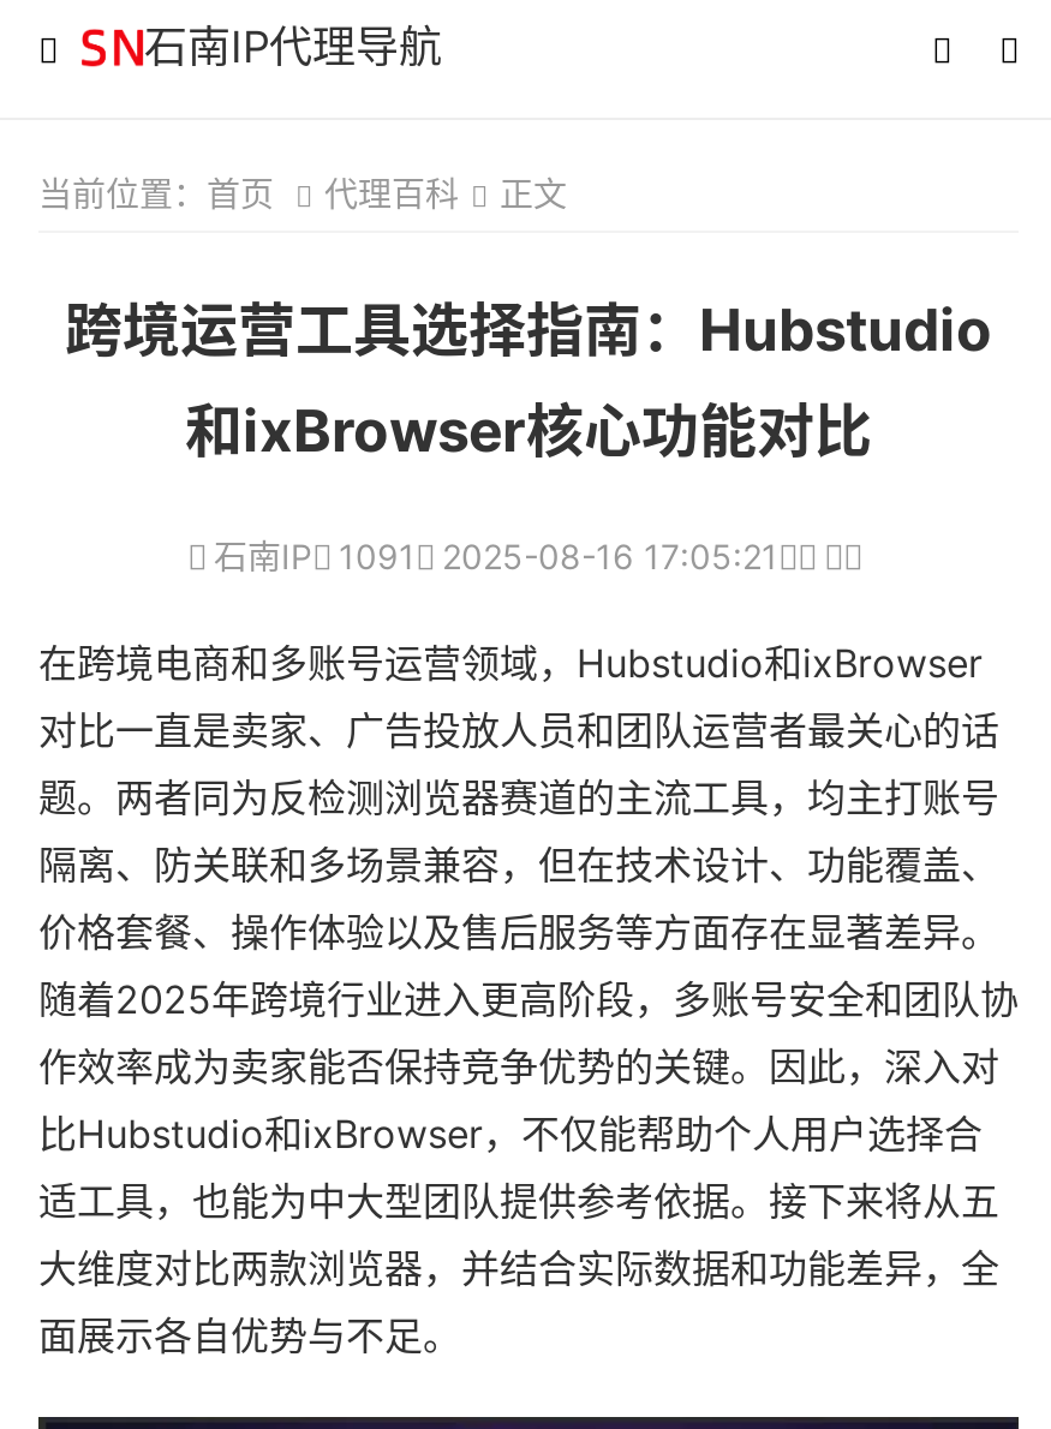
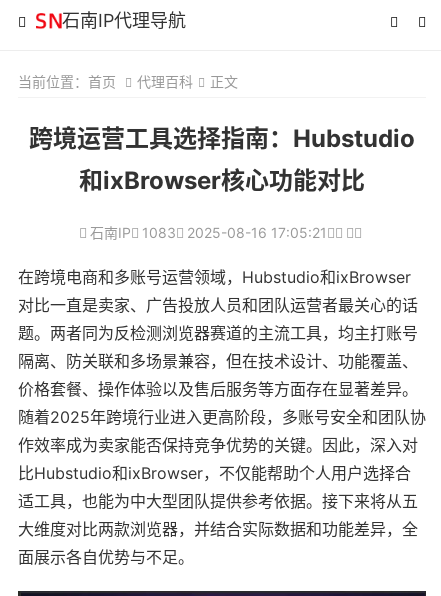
[214,536,778,577] 石南IP 1091 2025-08-16 17:05:21 -> [90,224,327,241] 石南IP 1083 2025-08-16 17:05:21

